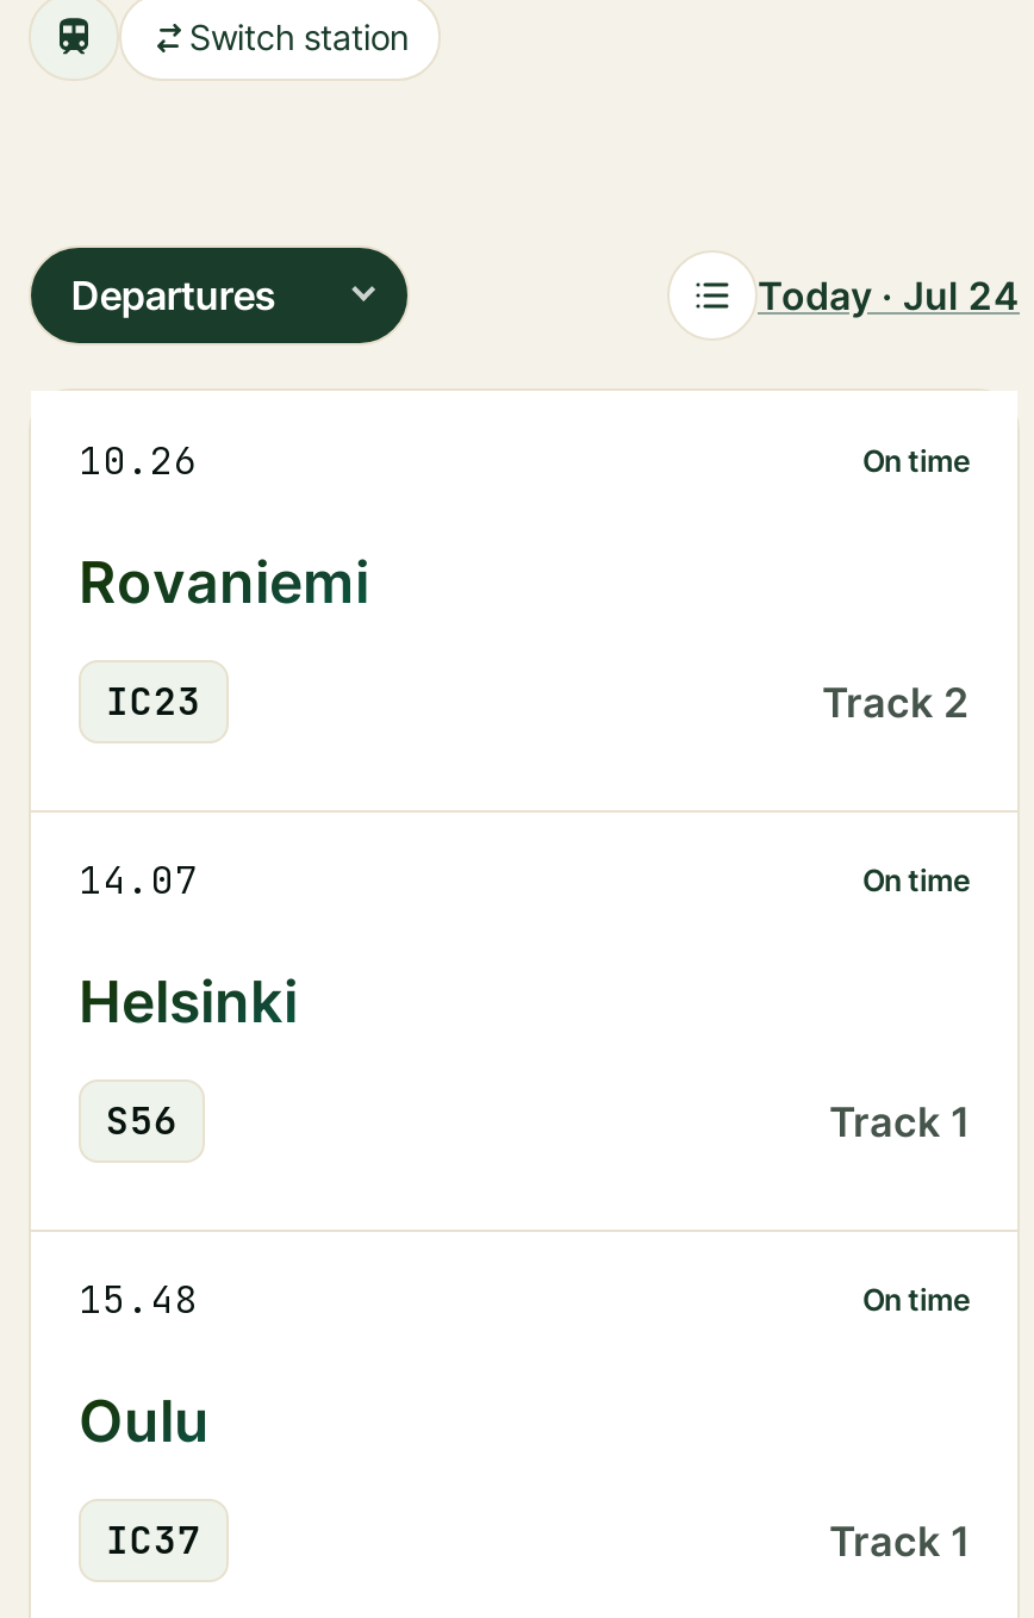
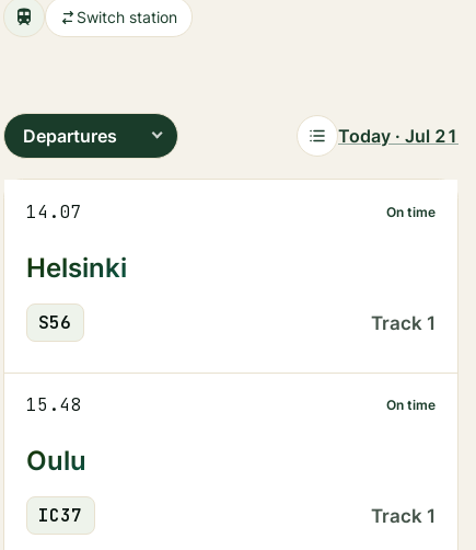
[79,272,1020,727] Today · Jul 24 | 10.26 | On time | Rovaniemi | IC23 | Track 2 -> [338,125,458,147] Today · Jul 21

